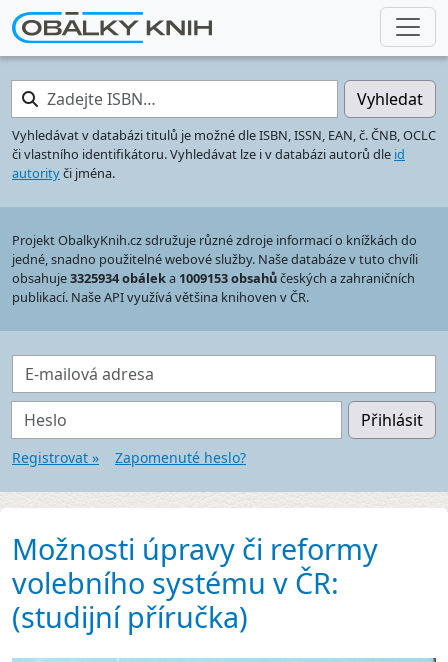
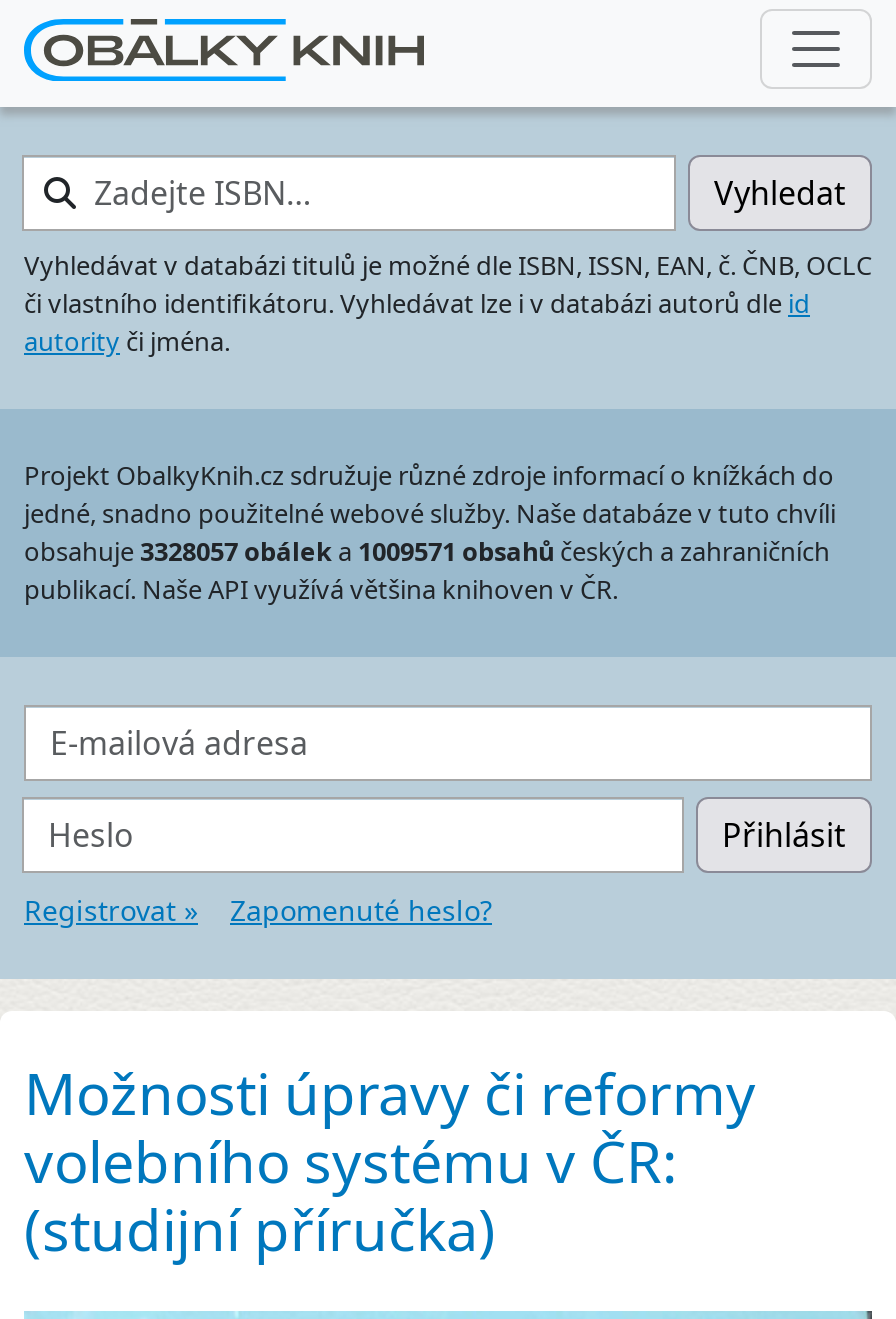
[12,269,415,287] obsahuje 3325934 obálek a 1009153 obsahů českých a zahraničních -> [24,534,830,570] obsahuje 3328057 obálek a 1009571 obsahů českých a zahraničních

